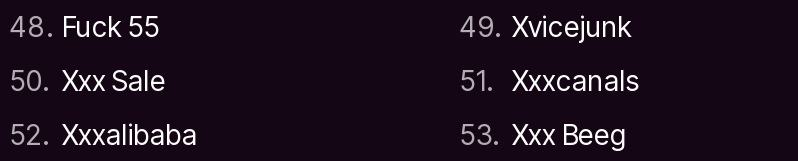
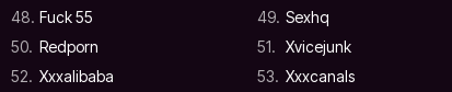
[460,9,632,43] 49. Xvicejunk -> [257,7,329,26] 49. Sexhq
[10,63,638,97] 50. Xxx Sale | 51. Xxxcanals -> [11,37,351,56] 50. Redporn | 51. Xvicejunk
[460,117,628,151] 53. Xxx Beeg -> [257,66,355,85] 53. Xxxcanals

